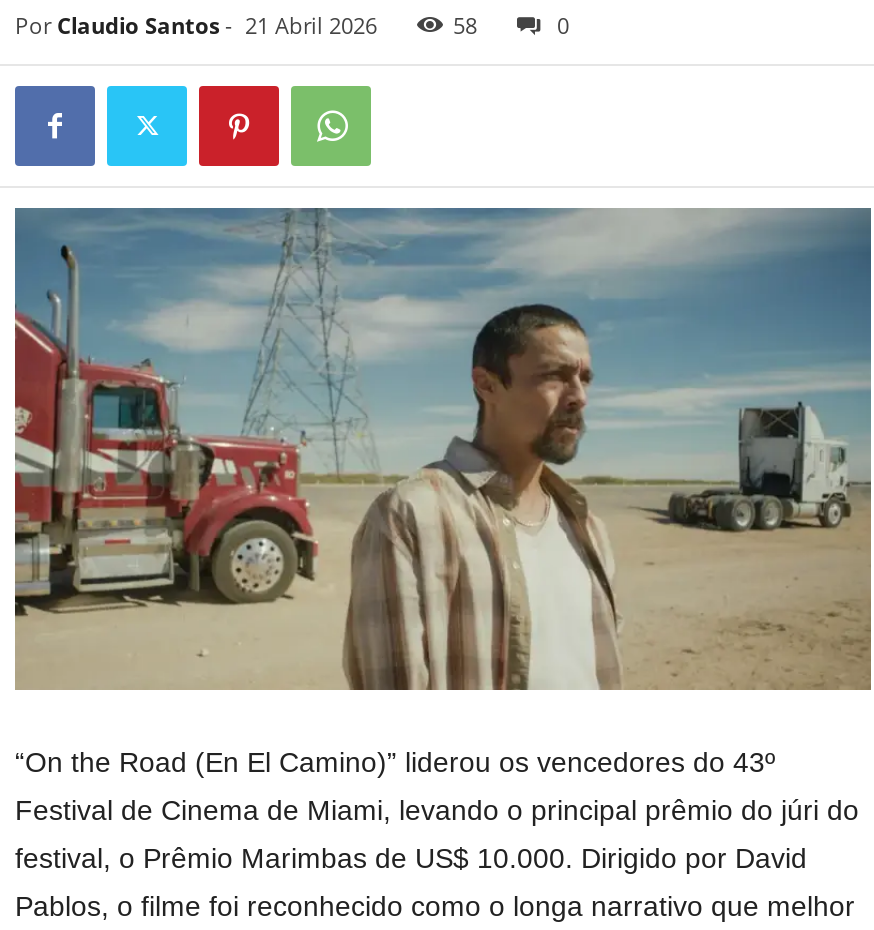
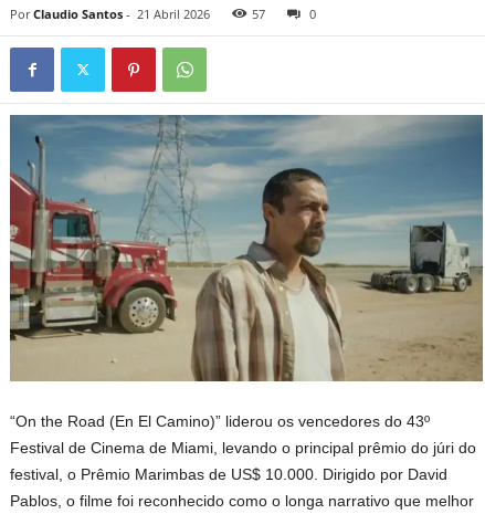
[453,10,477,40] 58 -> [252,6,265,22] 57

